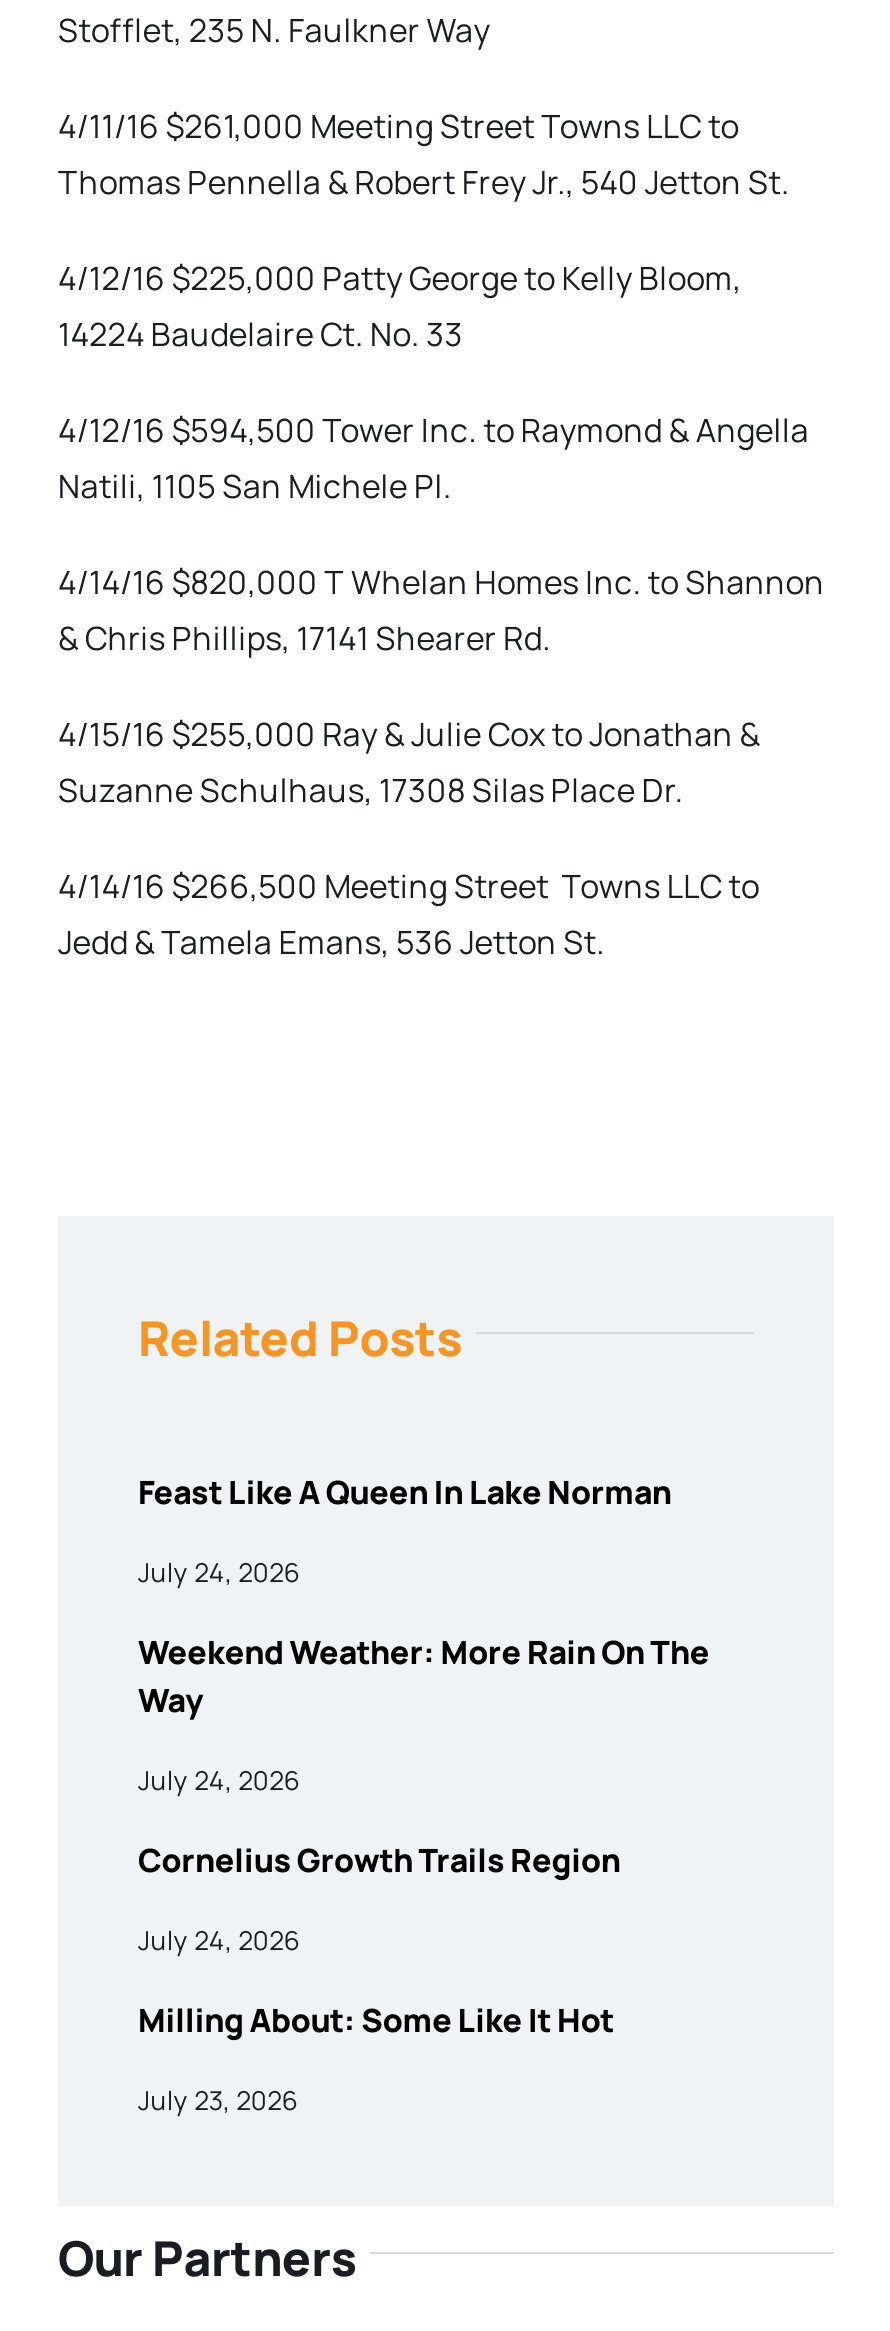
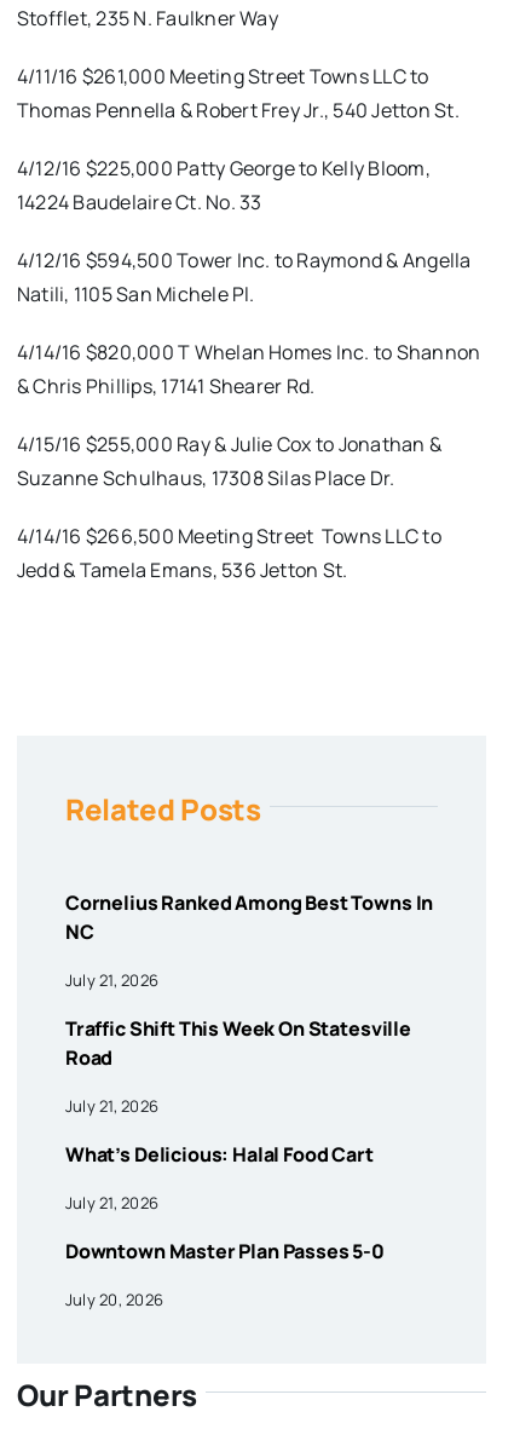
[138,1470,671,1514] Feast Like A Queen In Lake Norman -> [65,889,433,945] Cornelius Ranked Among Best Towns In | NC
[138,1554,300,1590] July 24, 2026 -> [65,969,159,991] July 21, 2026
[138,1630,709,1722] Weekend Weather: More Rain On The | Way -> [65,1015,411,1071] Traffic Shift This Week On Statesville | Road
[138,1762,300,1798] July 24, 2026 -> [65,1095,159,1117] July 21, 2026
[138,1838,620,1882] Cornelius Growth Trails Region -> [65,1141,373,1168] What’s Delicious: Halal Food Cart
[138,1922,300,1958] July 24, 2026 -> [65,1192,159,1214] July 21, 2026
[138,1998,614,2042] Milling About: Some Like It Hot -> [65,1238,385,1265] Downtown Master Plan Passes 5-0
[138,2082,298,2118] July 23, 2026 -> [65,1289,163,1311] July 20, 2026

